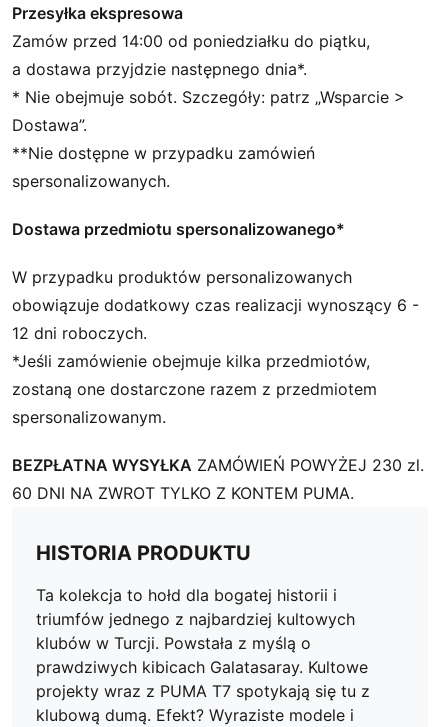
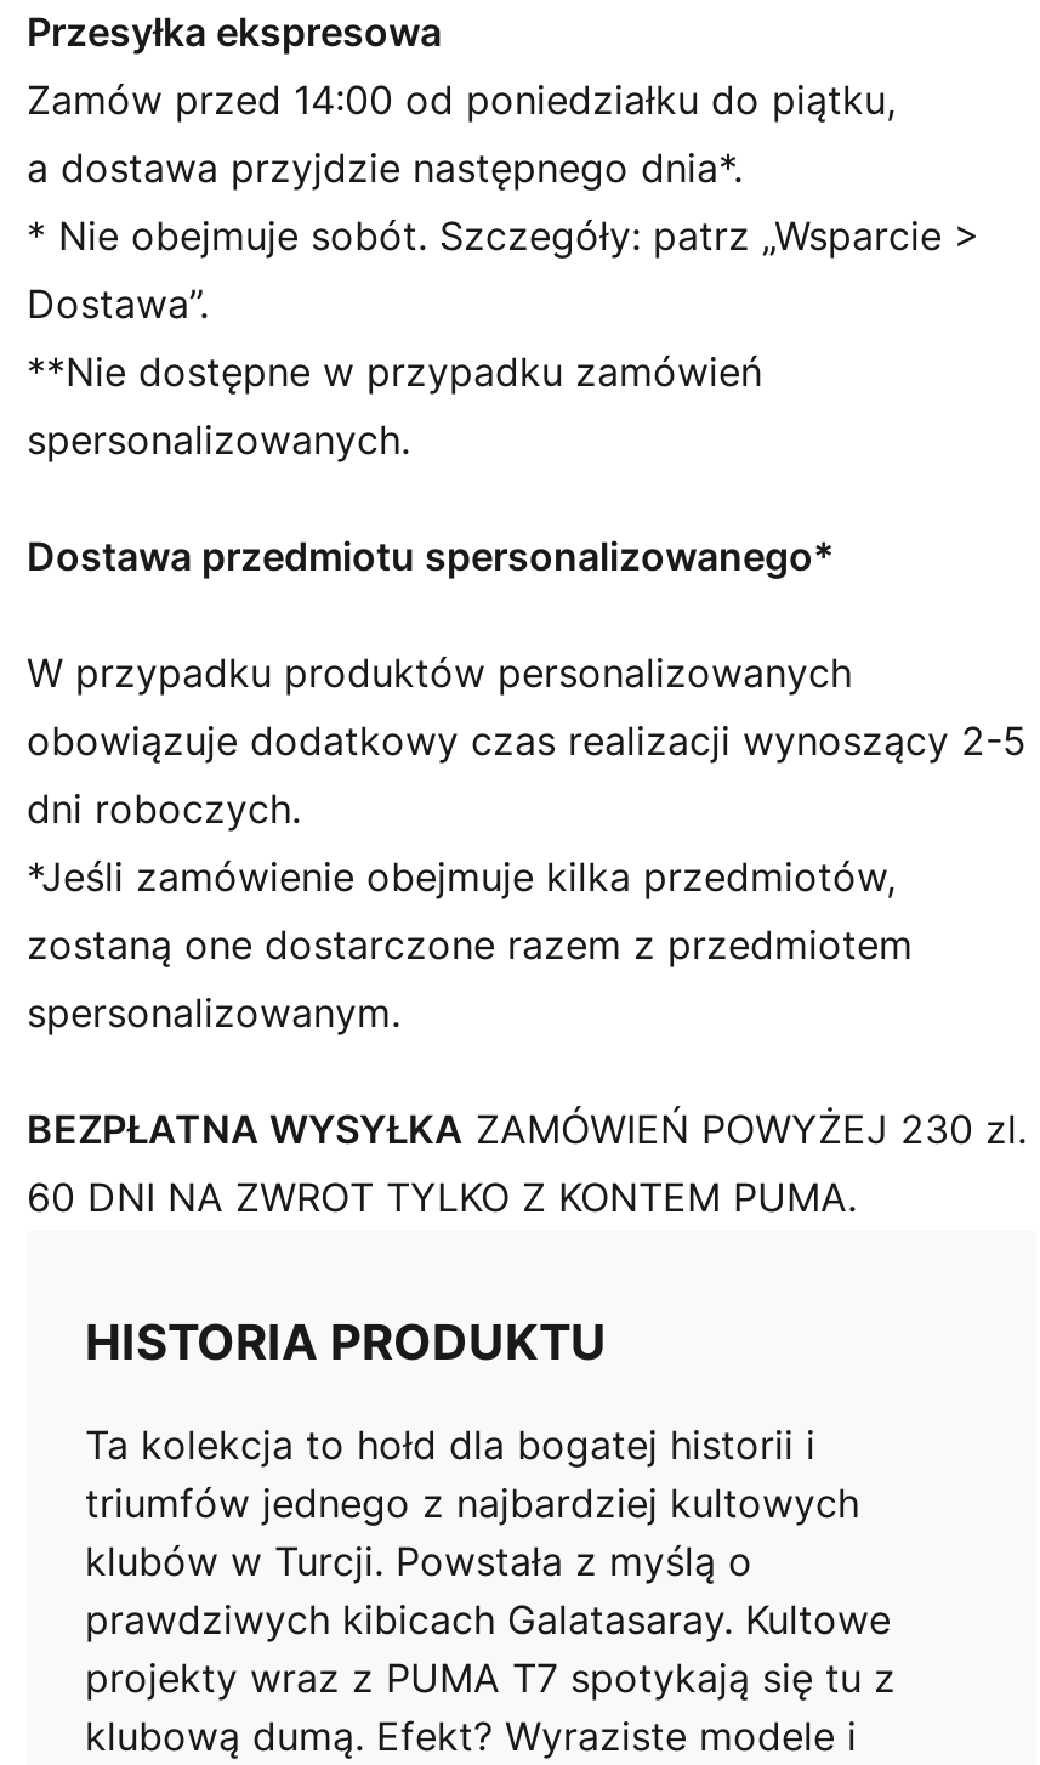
[12,295,419,343] obowiązuje dodatkowy czas realizacji wynoszący 6 - | 12 dni roboczych. -> [27,716,1027,833] obowiązuje dodatkowy czas realizacji wynoszący 2-5 | dni roboczych.

